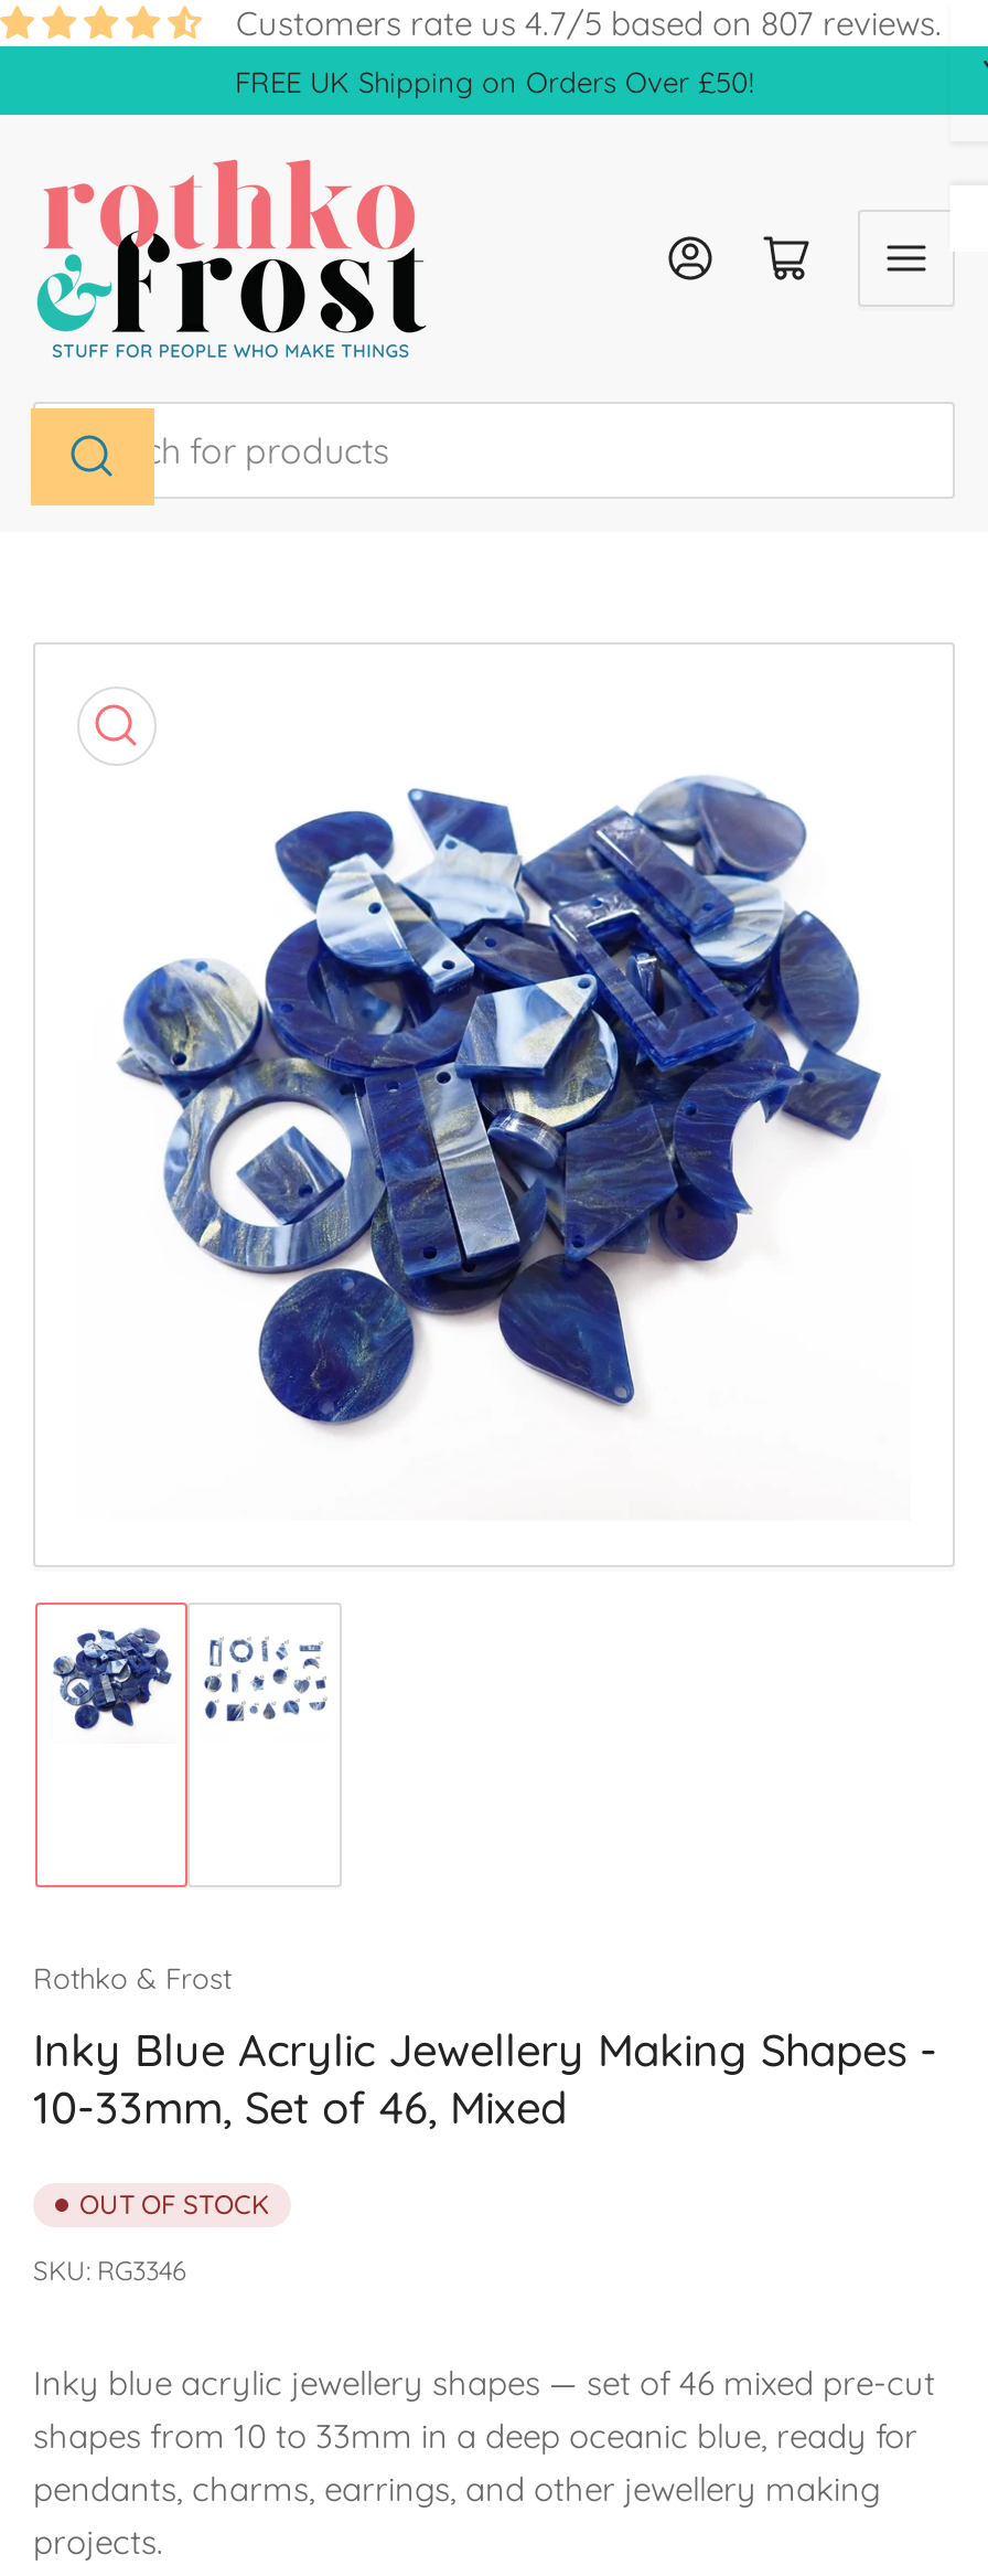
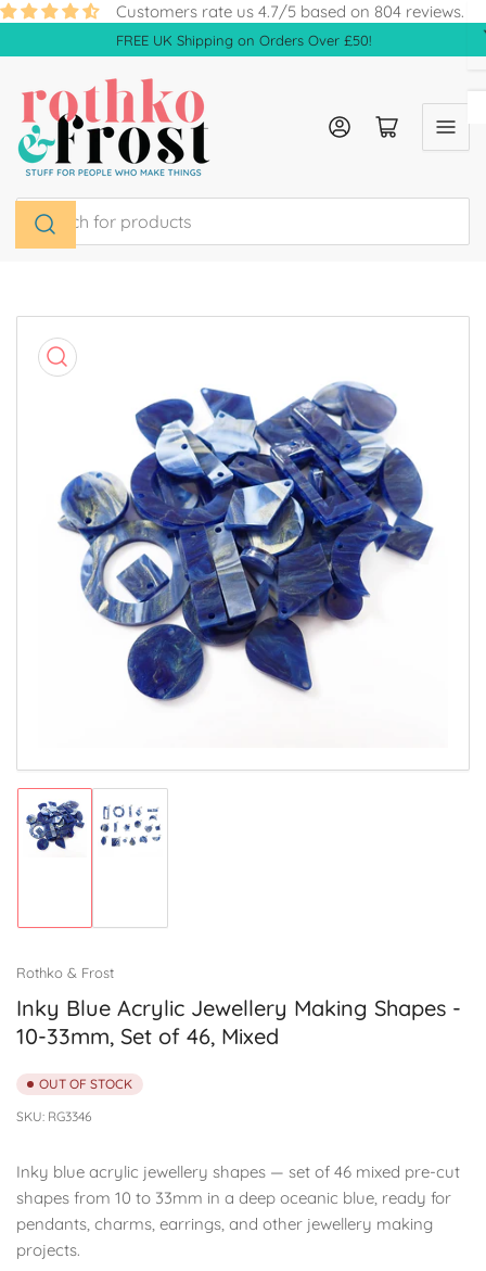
[236,2,942,44] Customers rate us 4.7/5 based on 807 reviews. -> [116,1,464,22] Customers rate us 4.7/5 based on 804 reviews.

